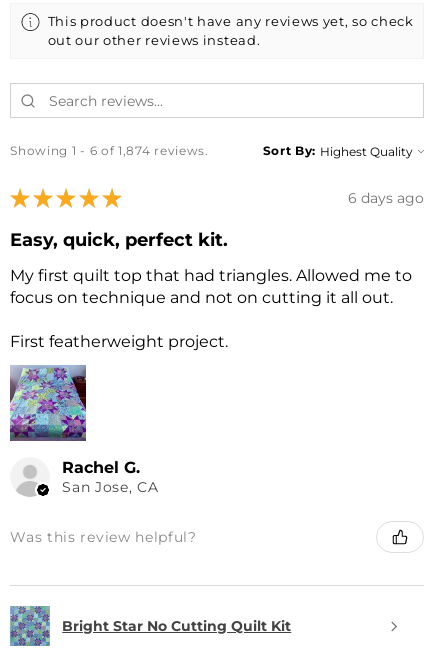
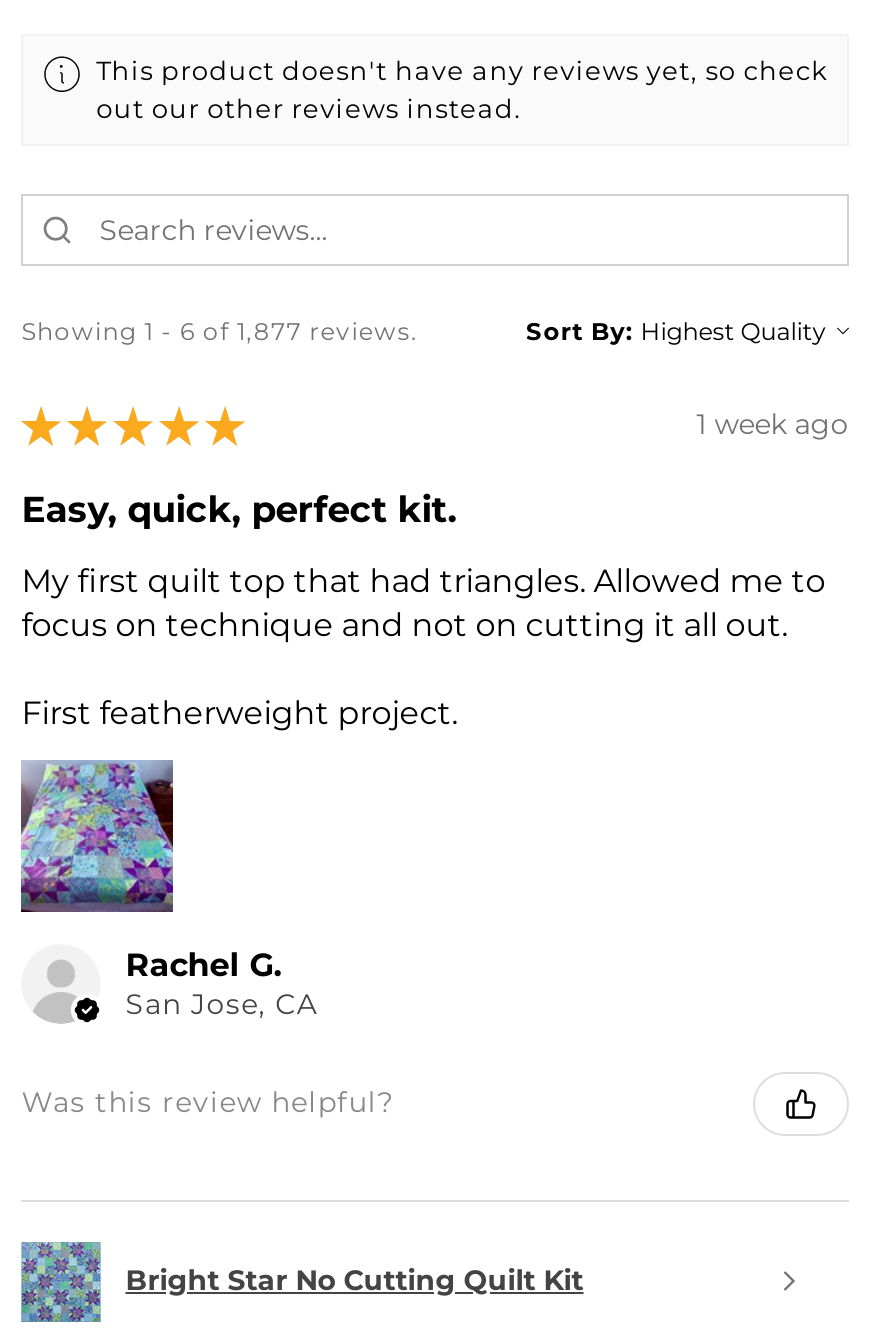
[10,143,209,158] Showing 1 - 6 of 1,874 reviews. -> [21,315,418,345] Showing 1 - 6 of 1,877 reviews.
[348,189,424,207] 6 days ago -> [697,406,849,442] 1 week ago

